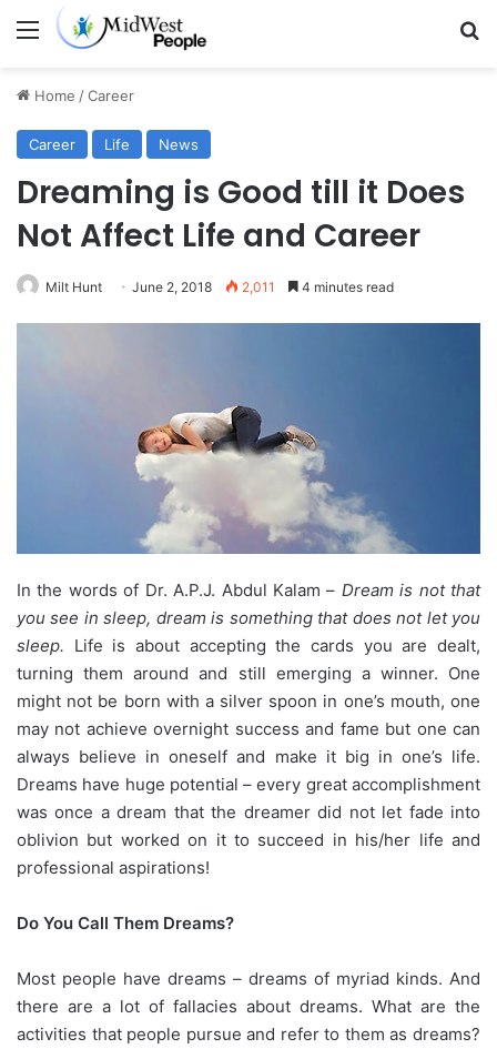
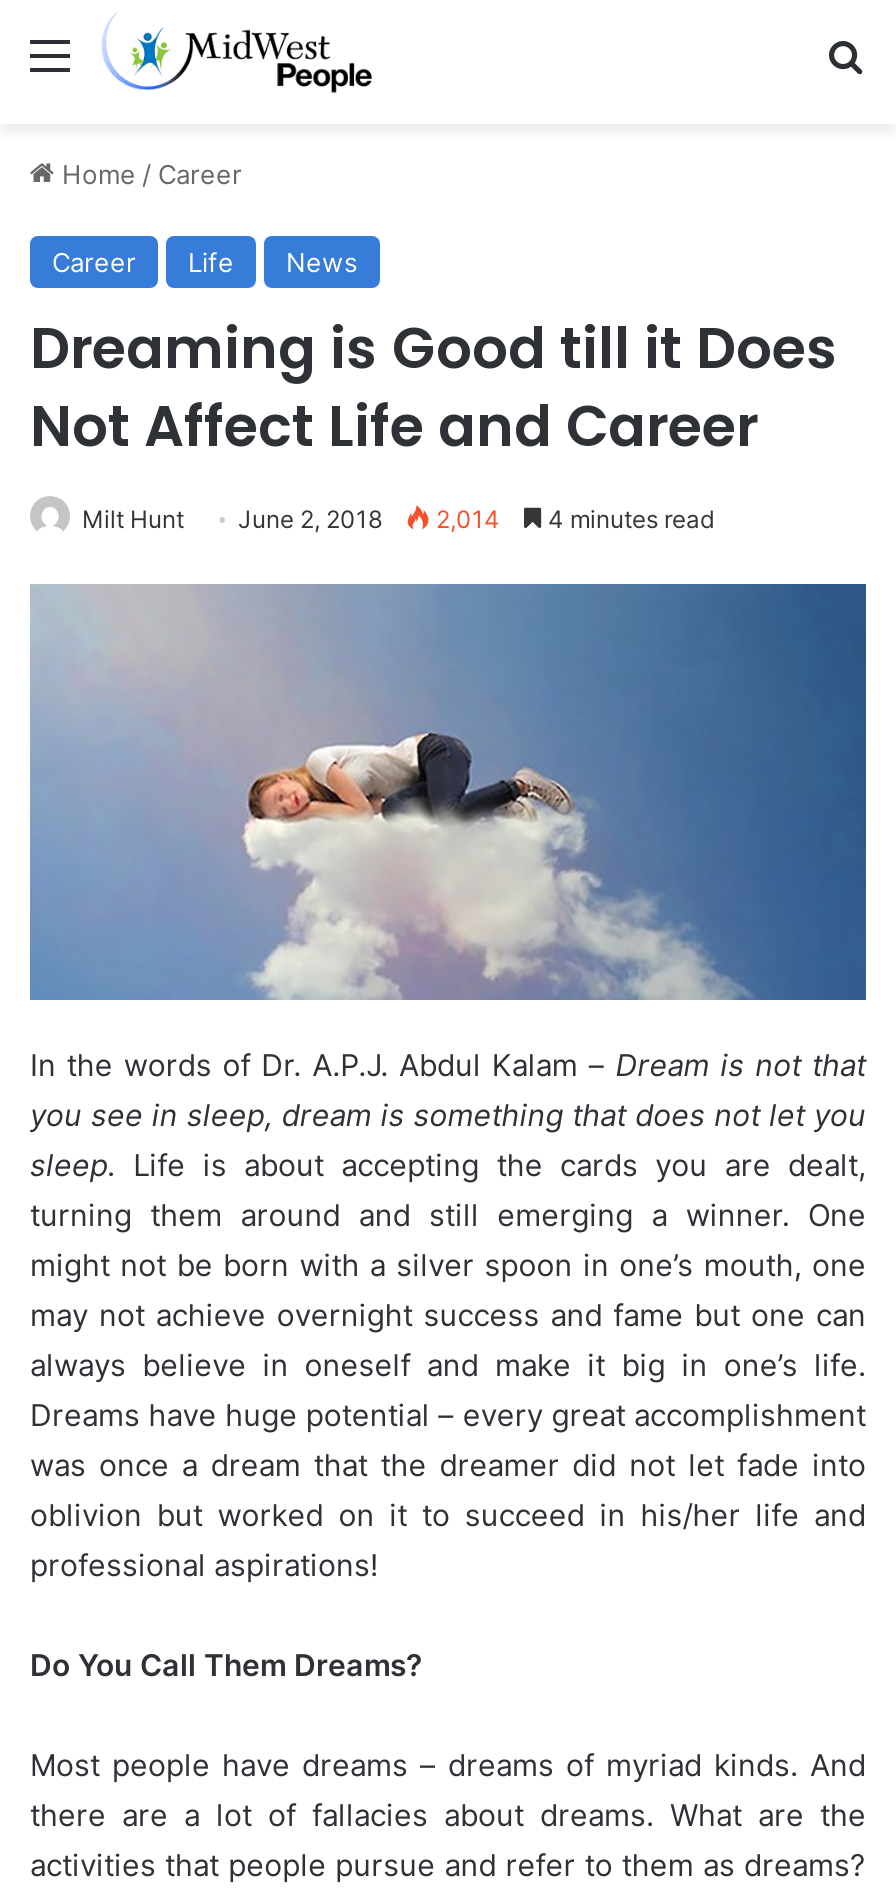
[45,279,394,295] Milt Hunt June 2, 2018 2,011 4 minutes read -> [82,504,714,534] Milt Hunt June 2, 2018 2,014 4 minutes read

